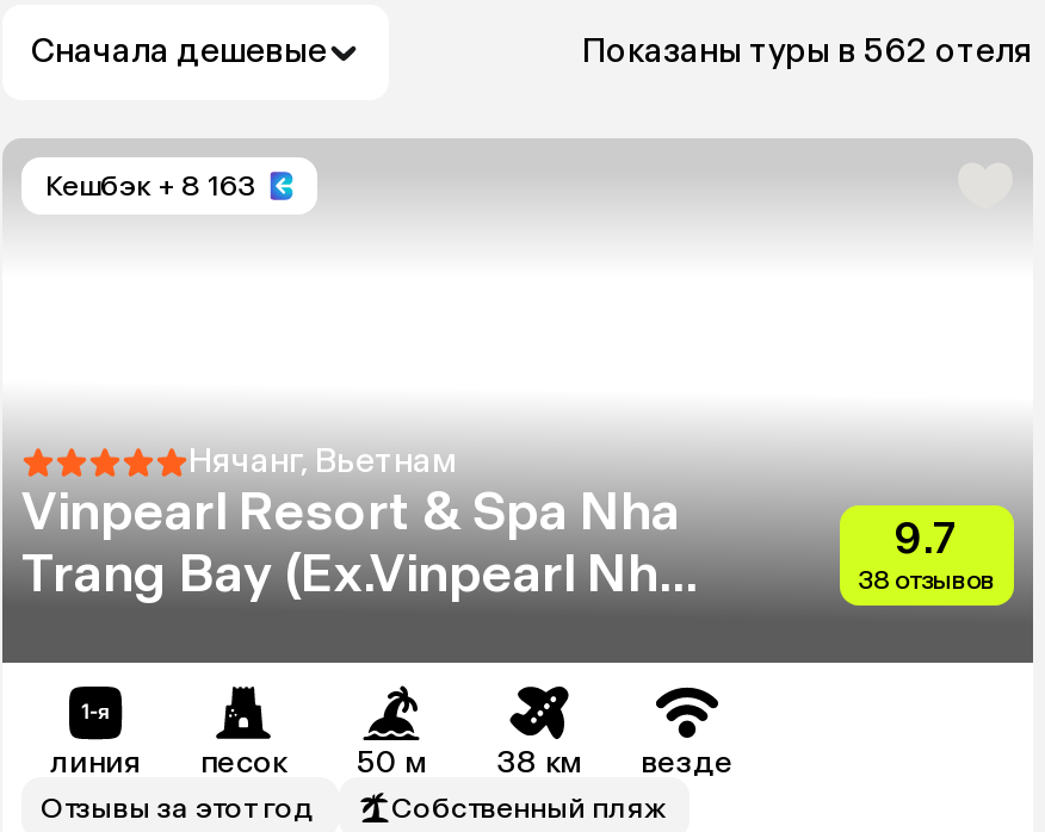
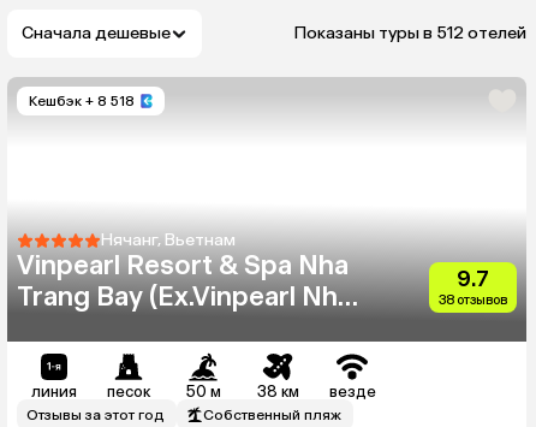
[582,31,1033,72] Показаны туры в 562 отеля -> [294,23,526,43] Показаны туры в 512 отелей
[45,169,258,203] Кешбэк + 8 163 -> [29,93,135,109] Кешбэк + 8 518

